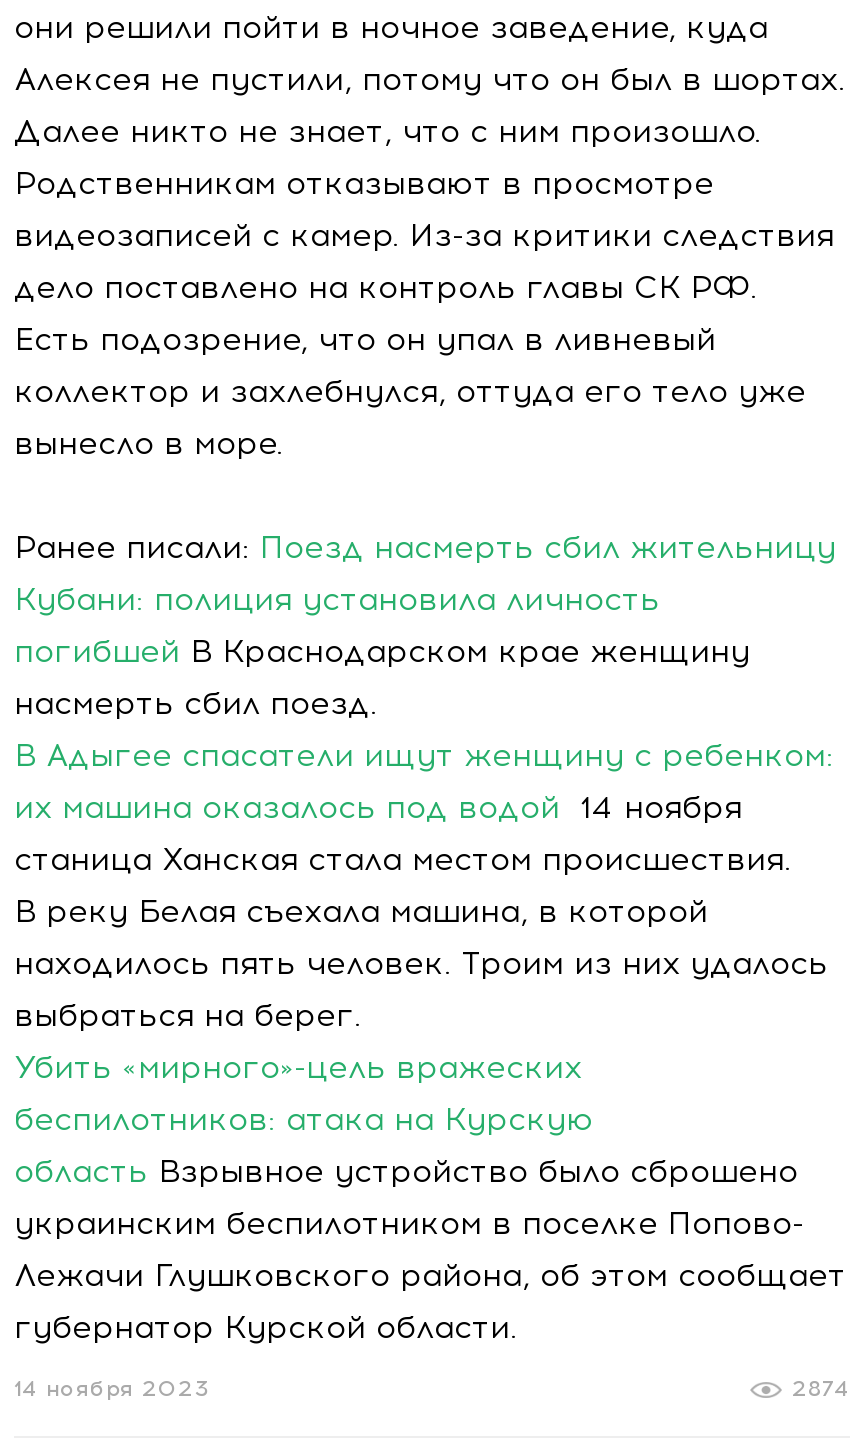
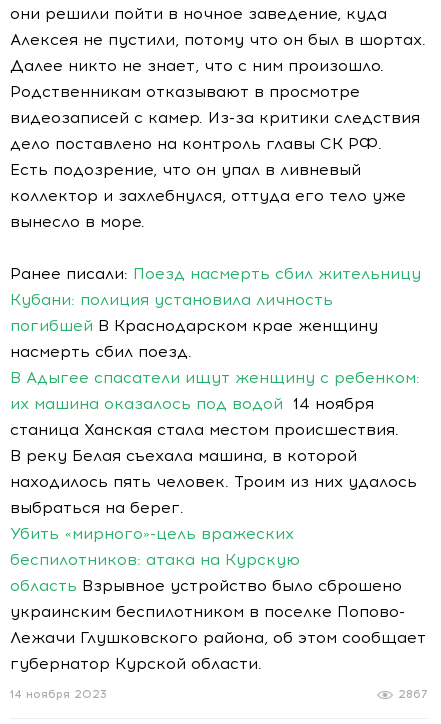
[792,1376,850,1402] 2874 -> [398,688,428,701] 2867

